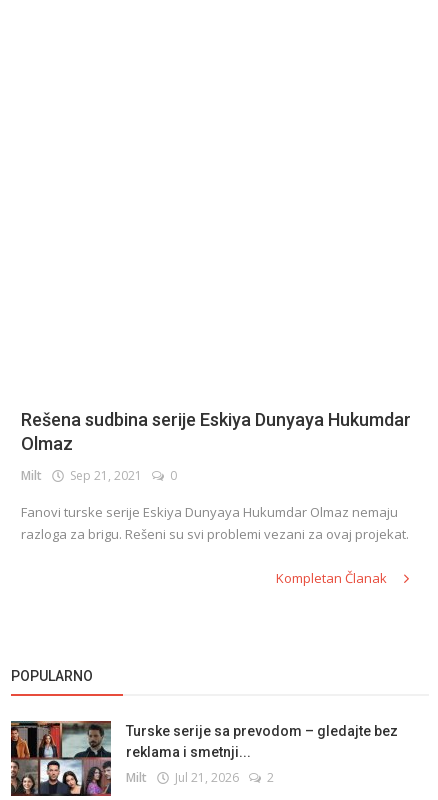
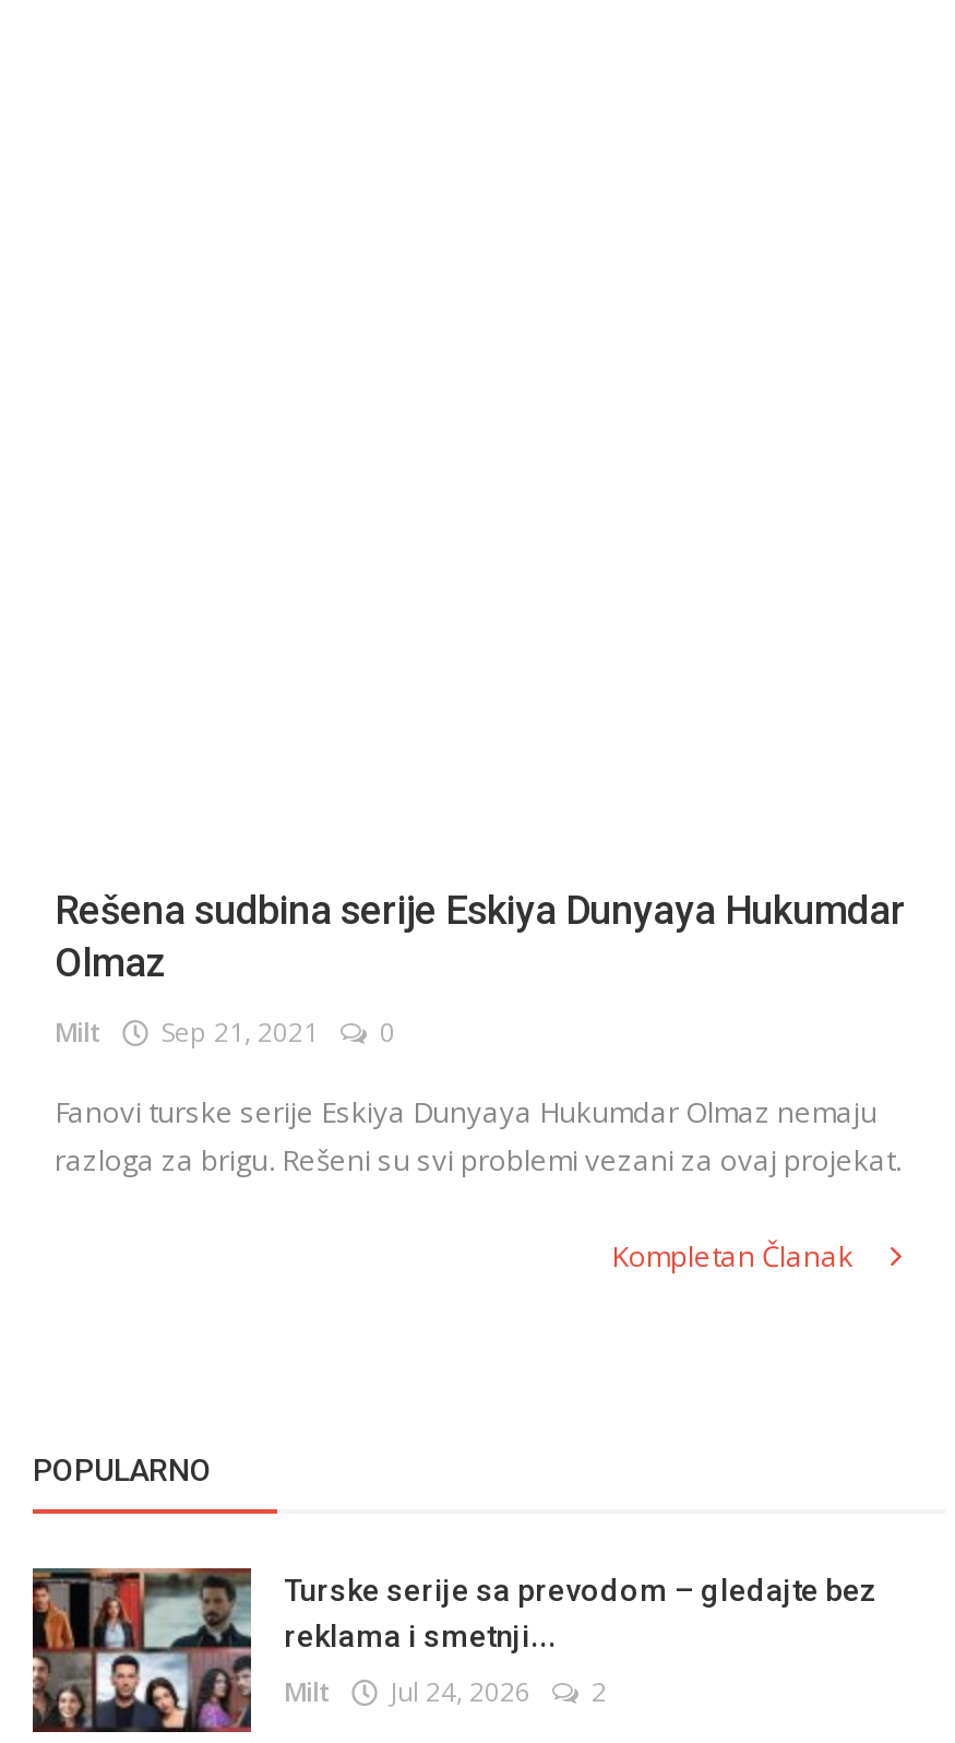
[126,769,274,786] Milt Jul 21, 2026 2 -> [284,1674,607,1711] Milt Jul 24, 2026 2

